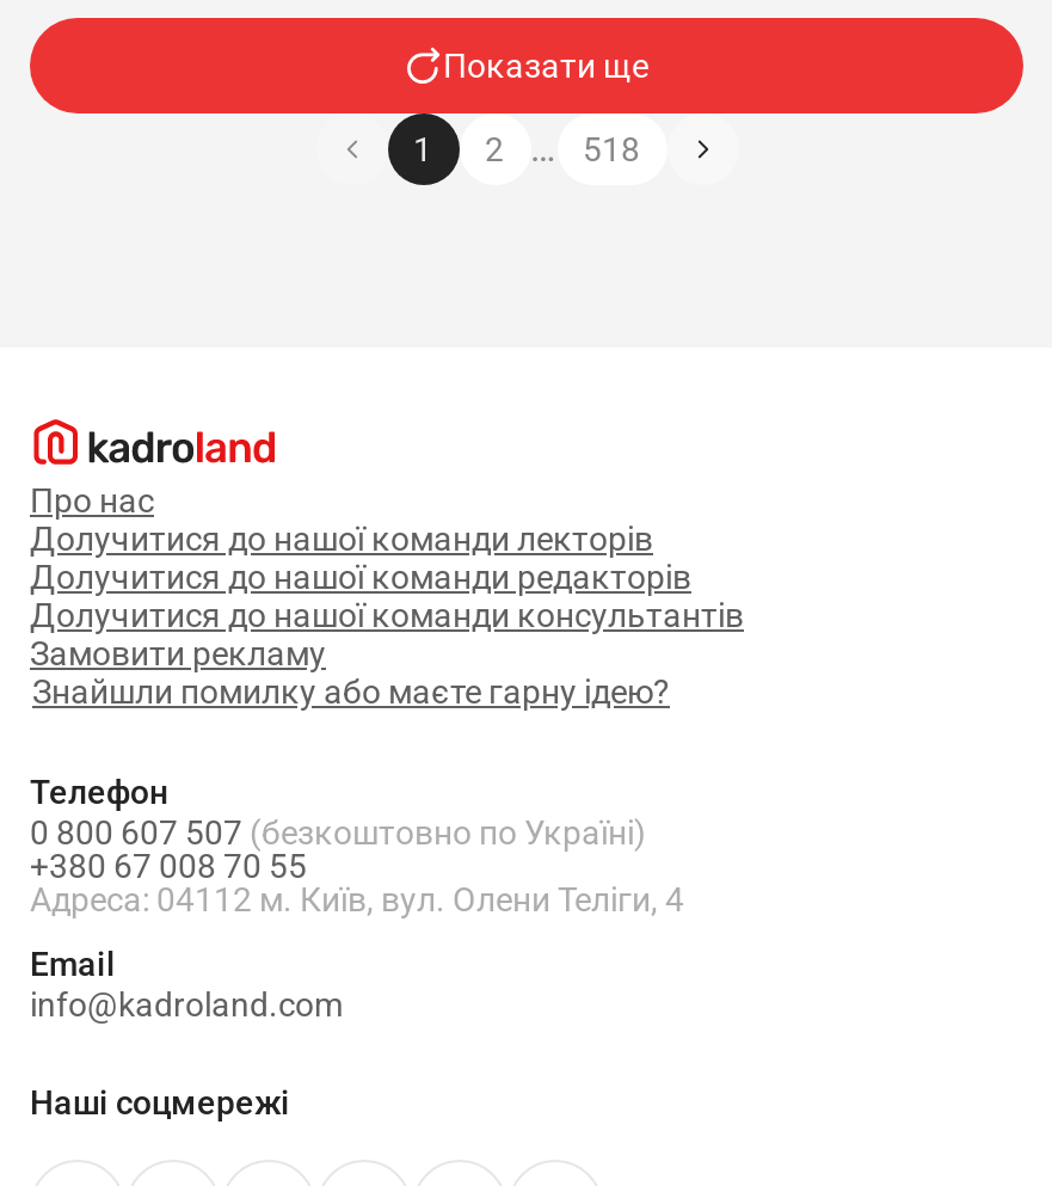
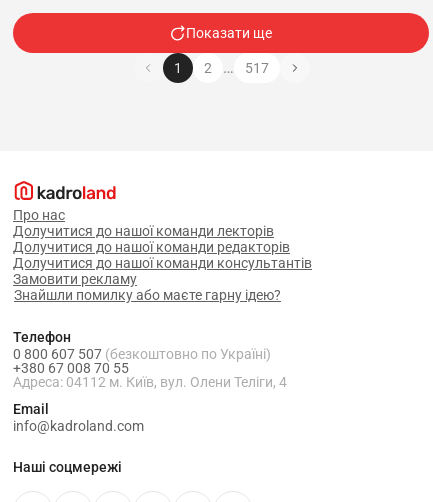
[583,130,640,168] 518 -> [244,60,268,76] 517

